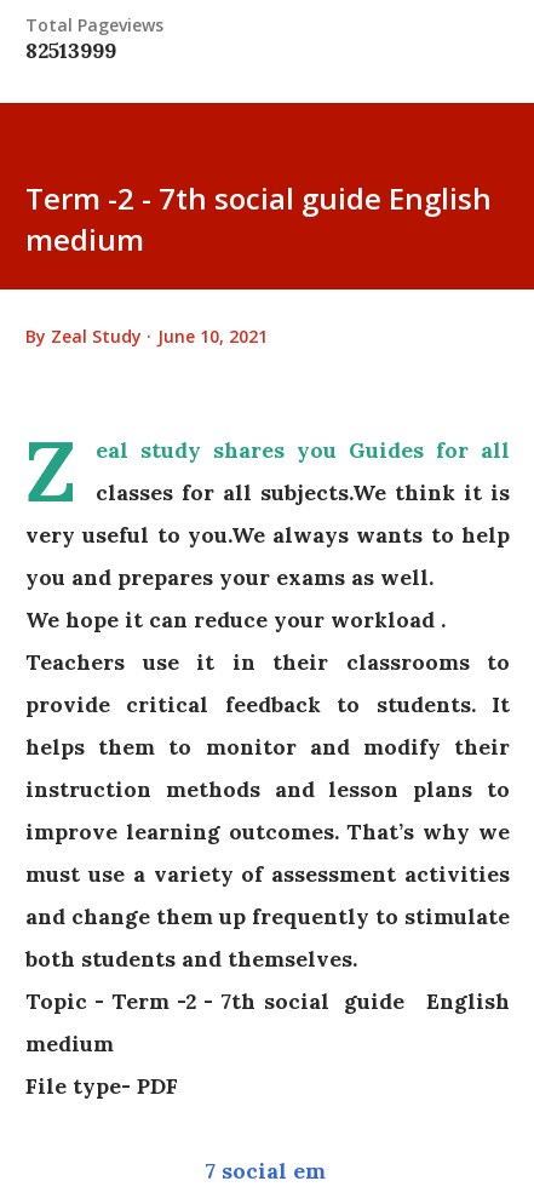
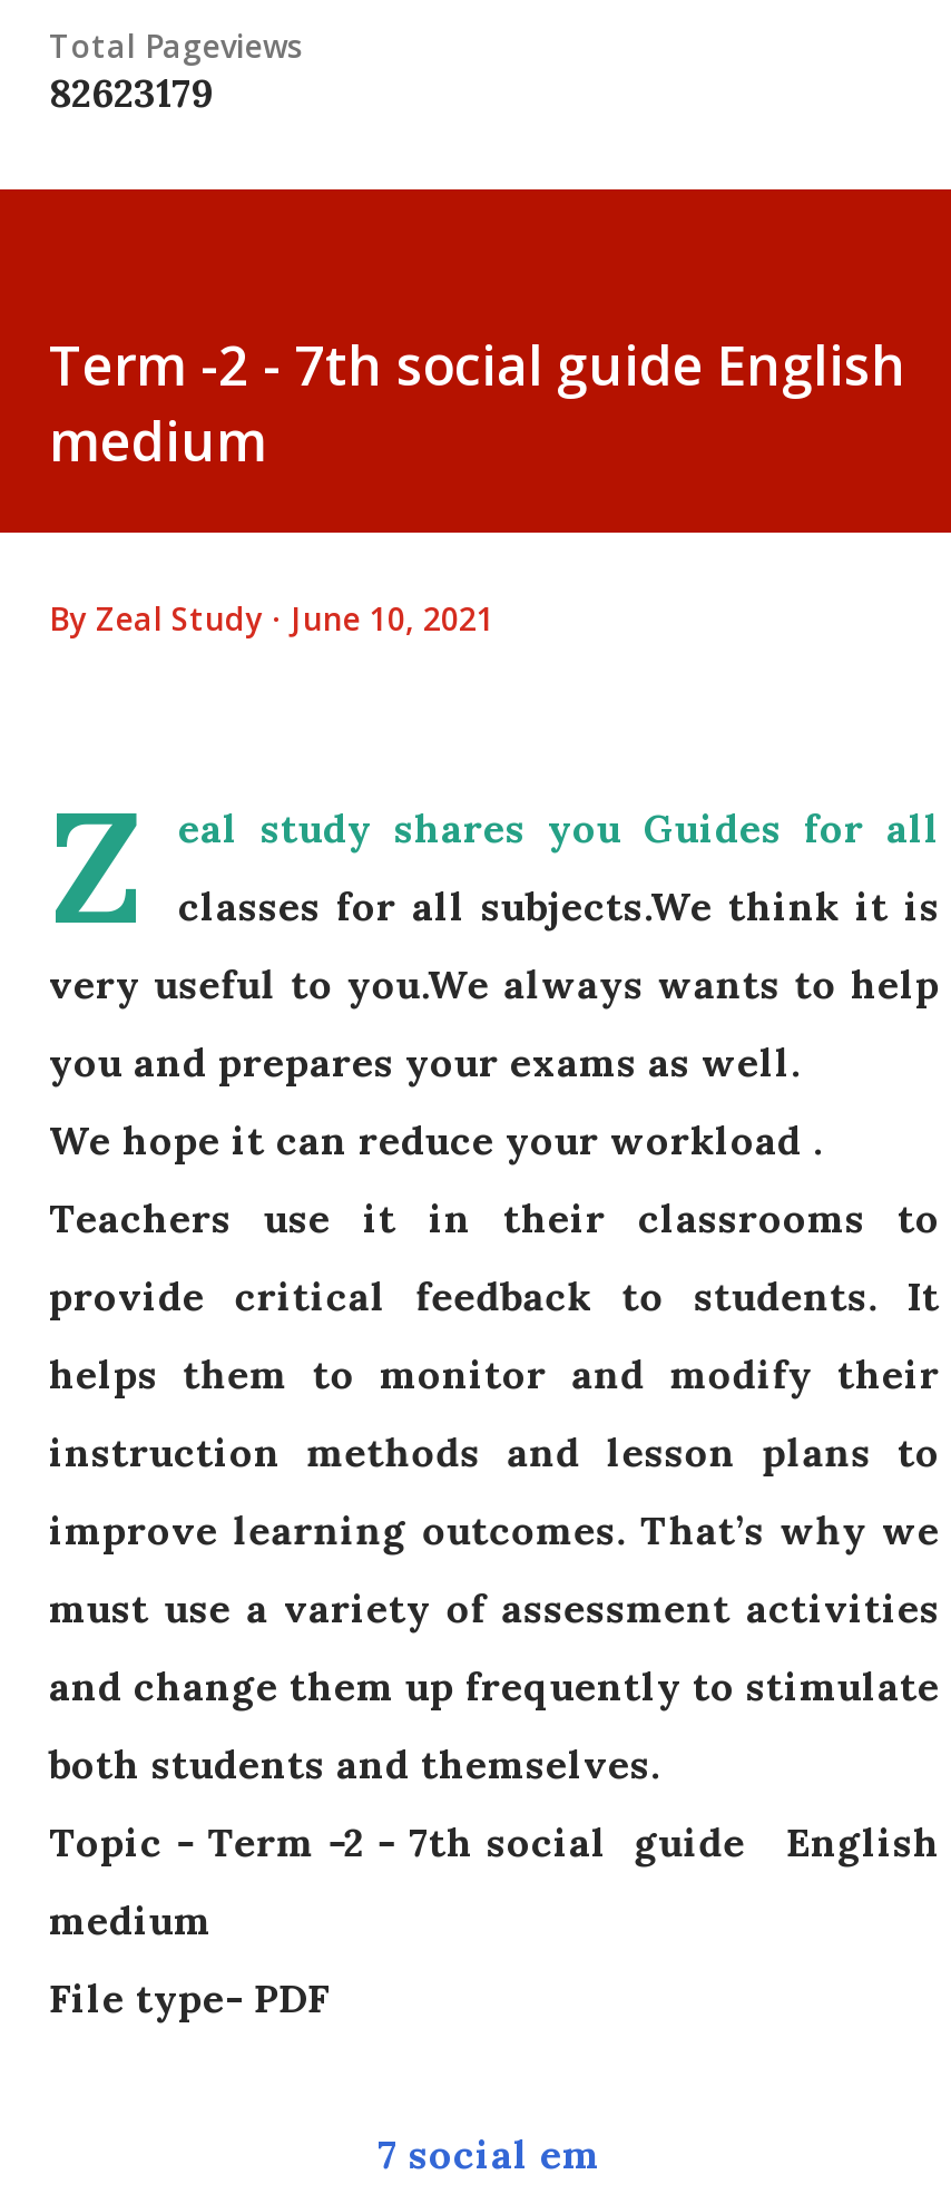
[25,36,116,64] 82513999 -> [49,67,214,118] 82623179

